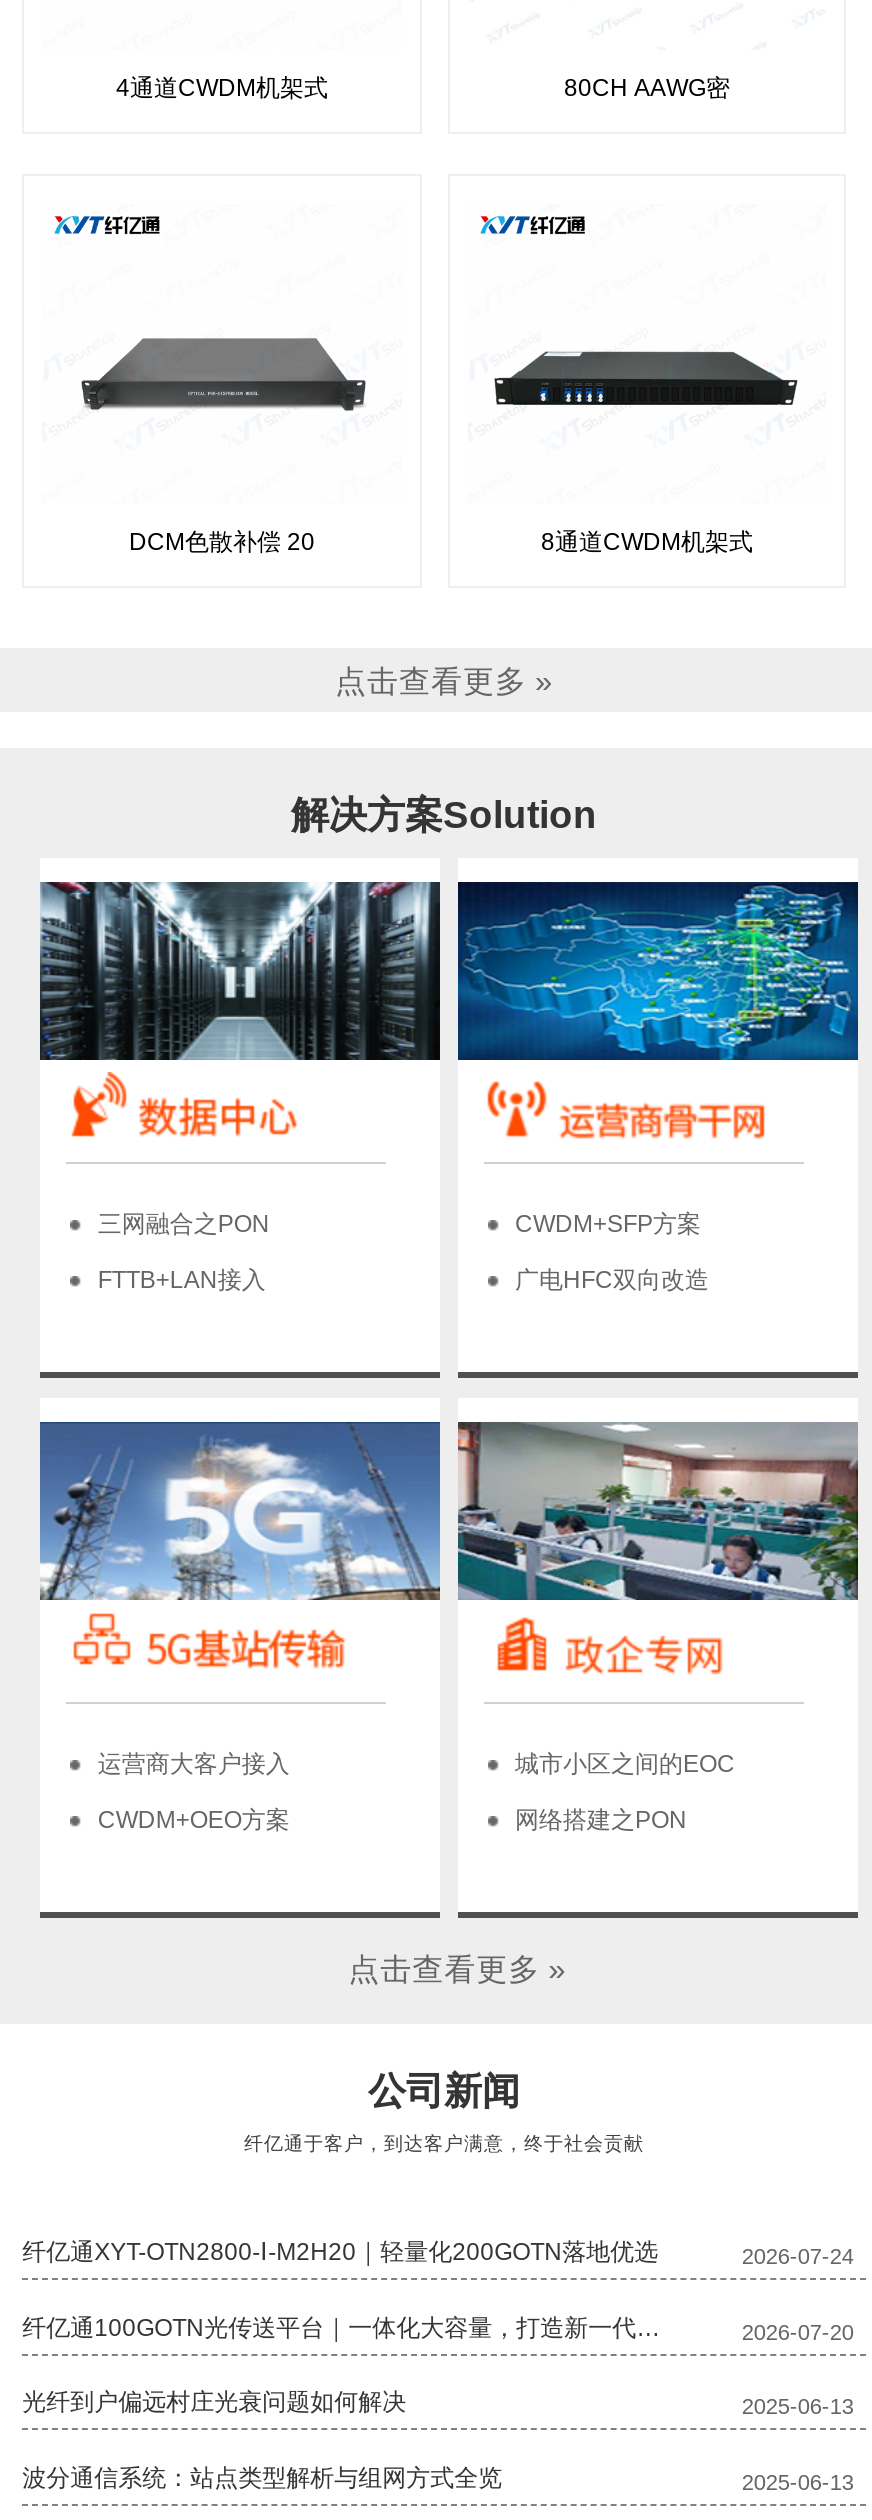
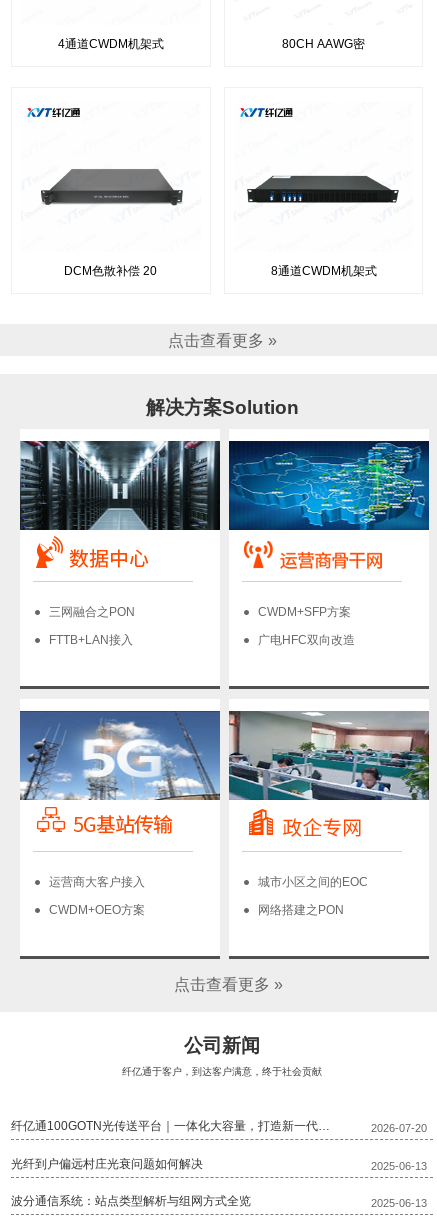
[22,2238,854,2268] 纤亿通XYT-OTN2800-Ⅰ-M2H20｜轻量化200GOTN落地优选 | 2026-07-24 -> none

